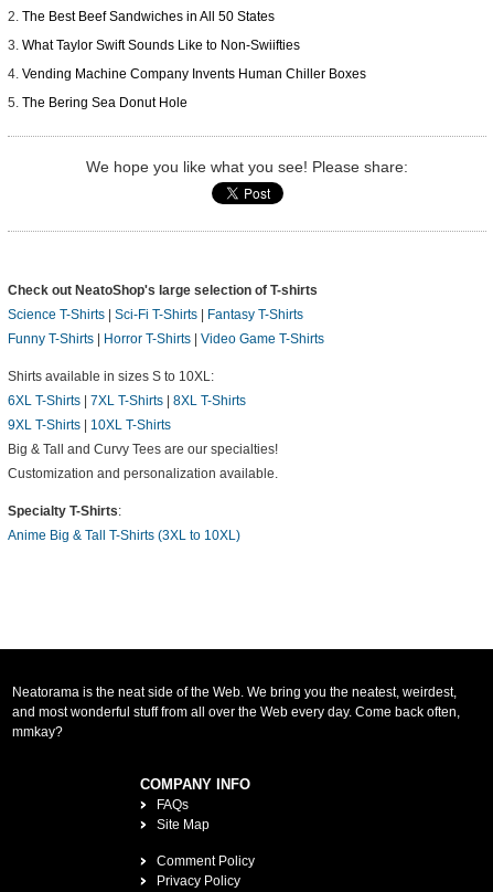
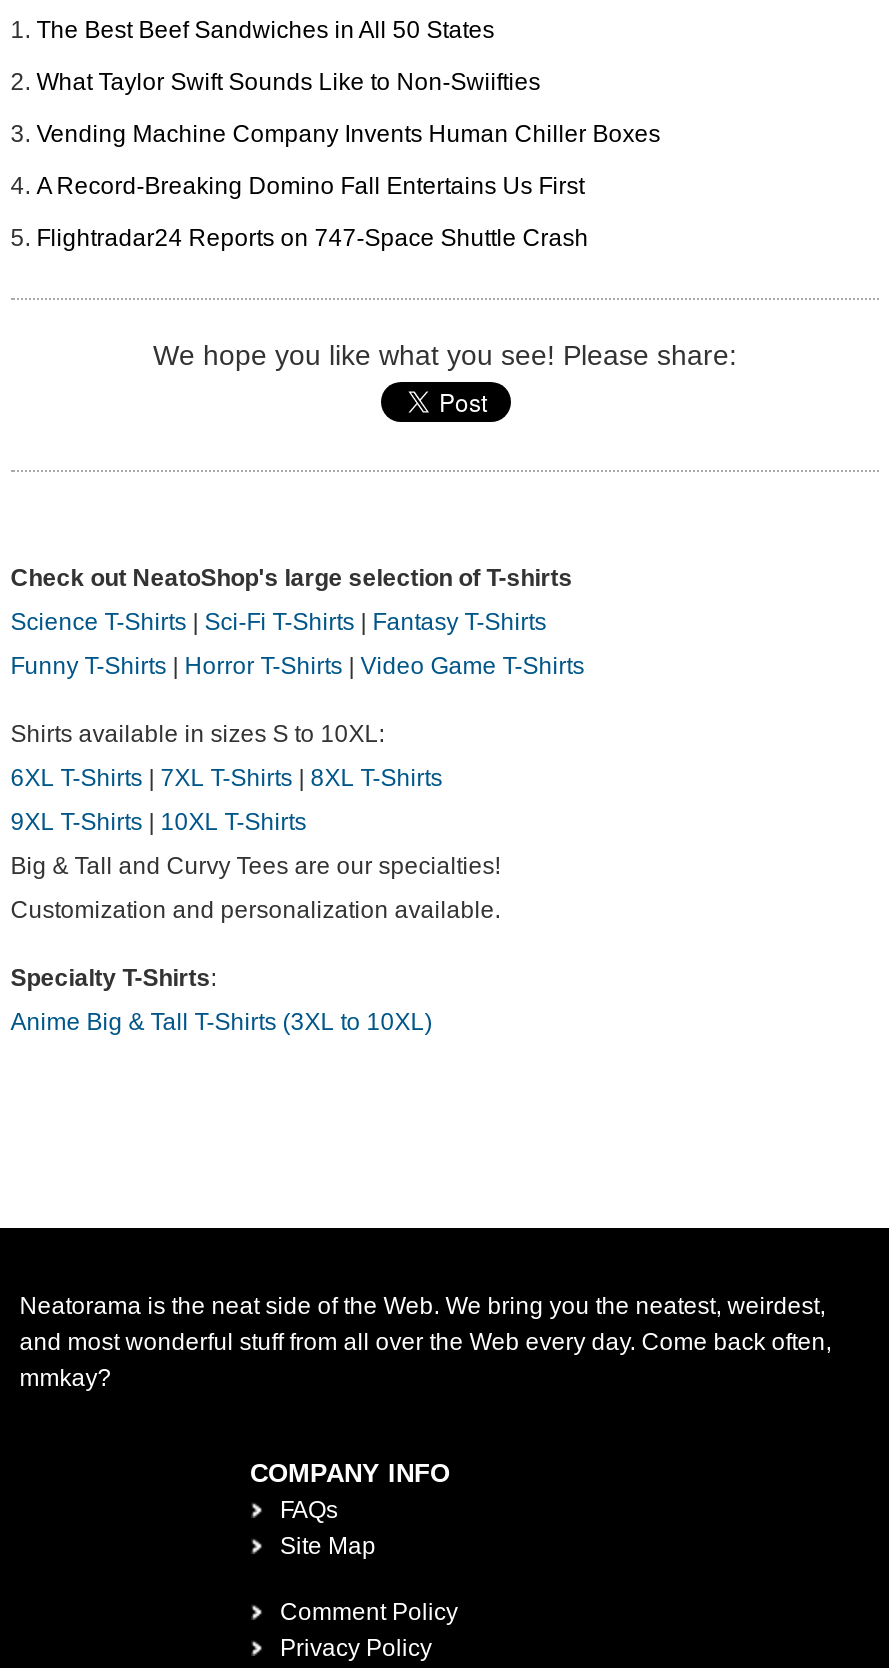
[22,95,187,111] The Bering Sea Donut Hole -> [36,173,588,253] A Record-Breaking Domino Fall Entertains Us First | Flightradar24 Reports on 747-Space Shuttle Crash

